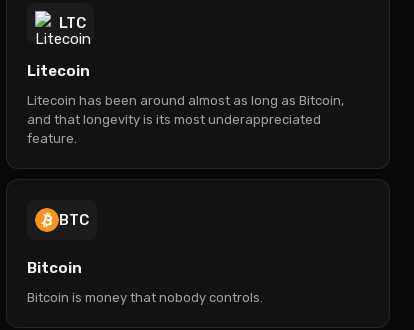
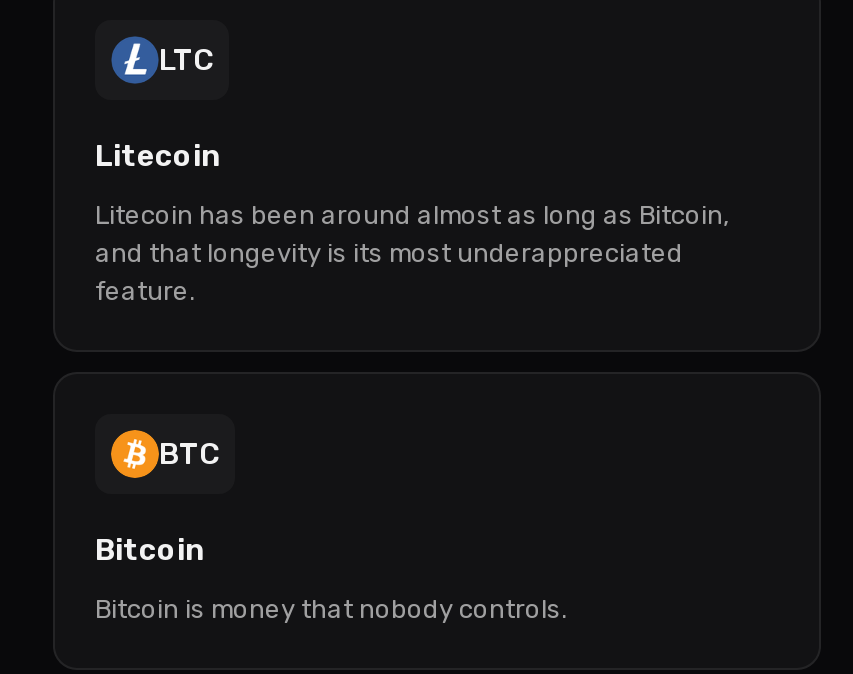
[34,10,91,45] [image] -> [109,34,221,102] [image]

